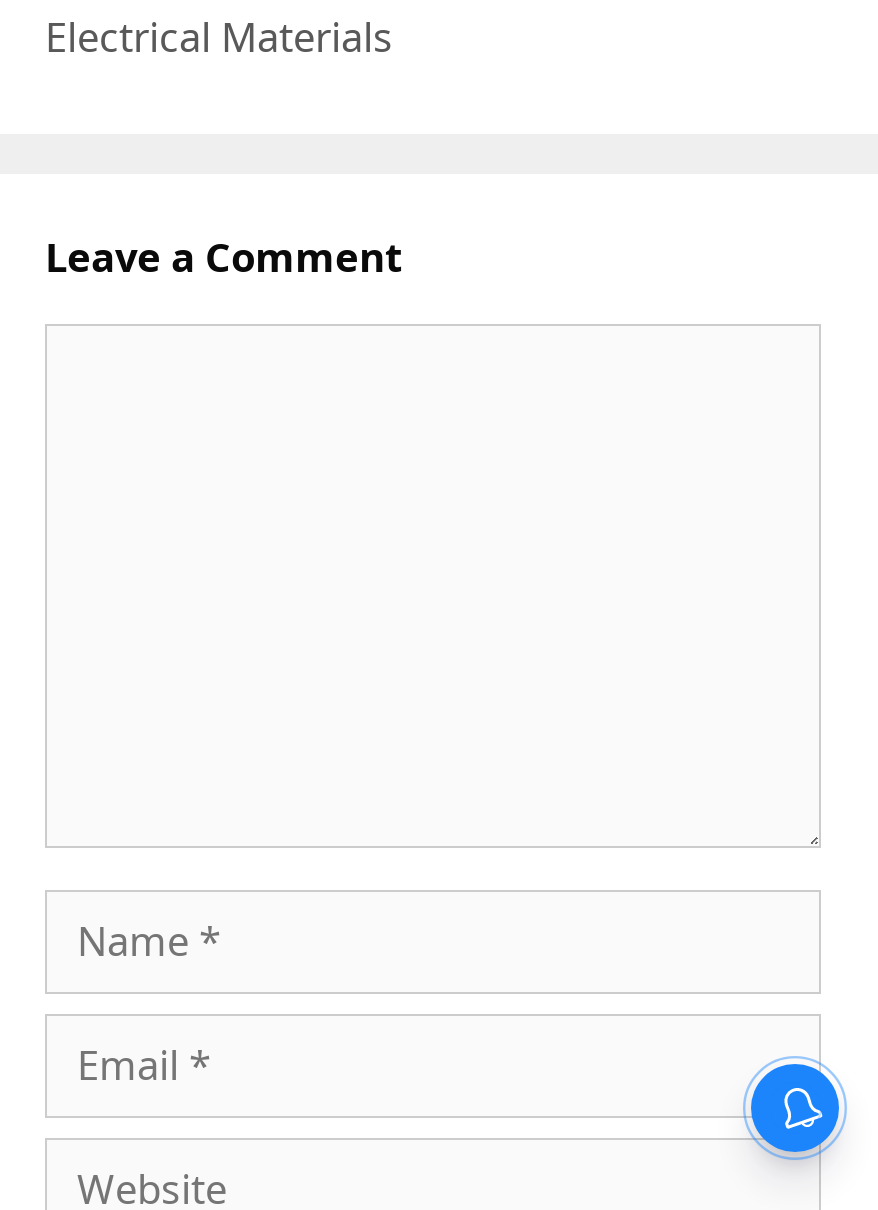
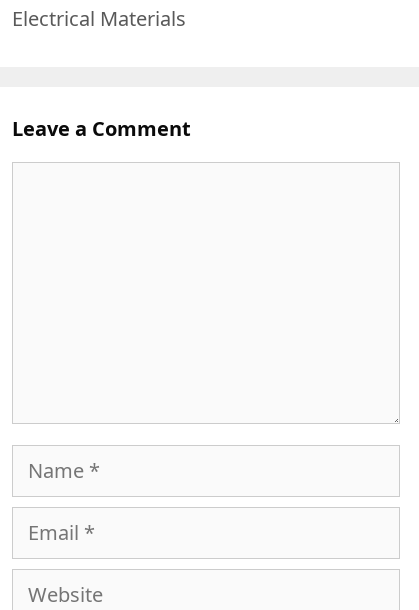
[741,1054,849,1174] [image] -> none

